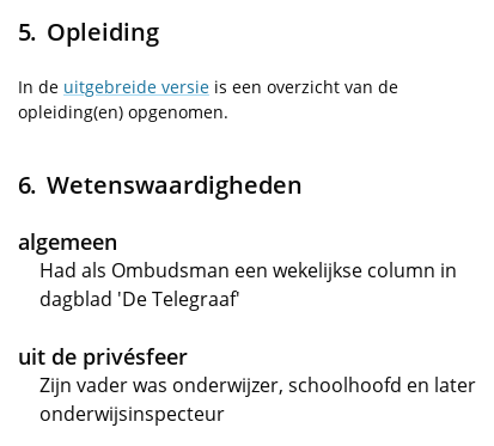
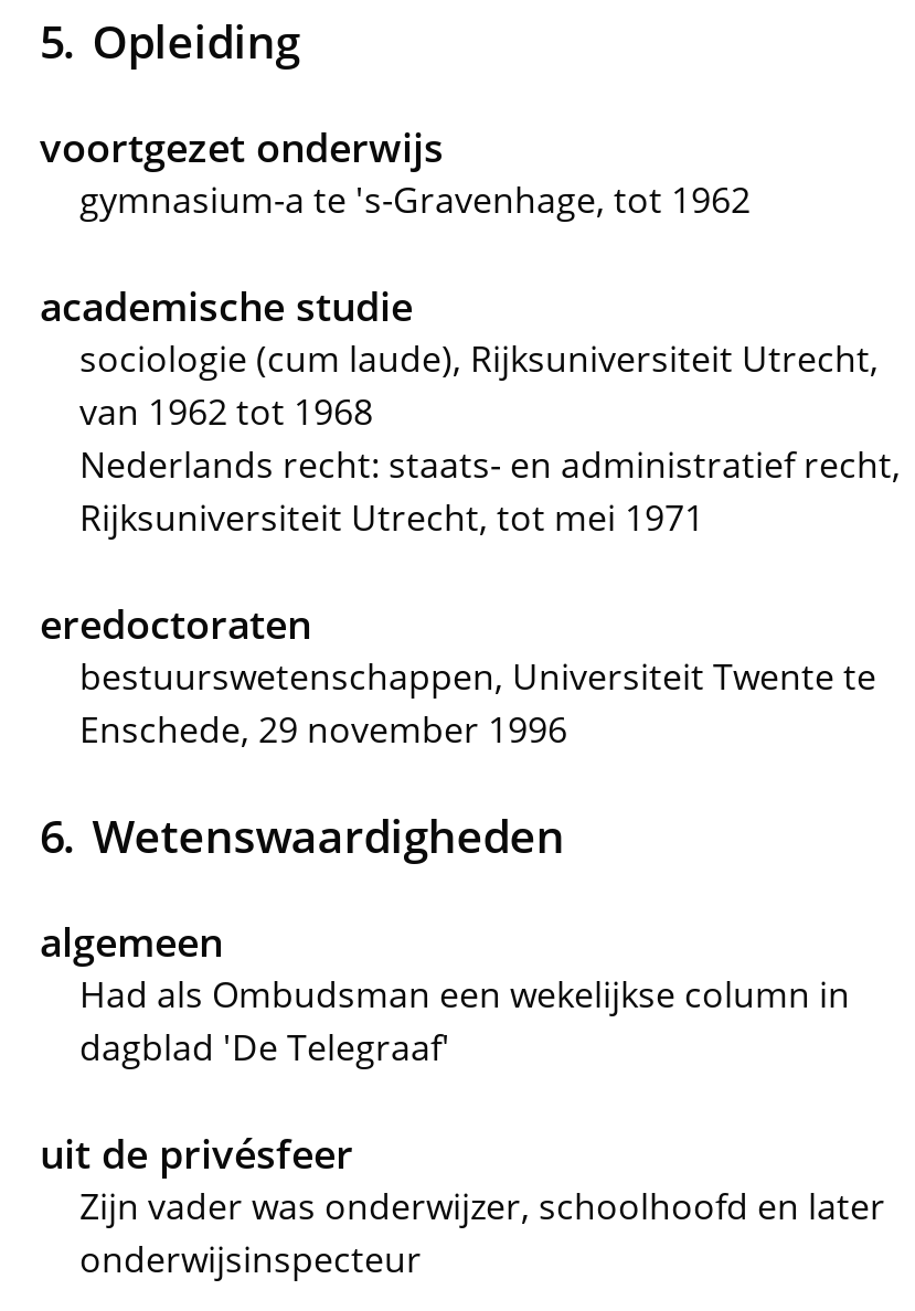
[18,75,398,123] In de uitgebreide versie is een overzicht van de | opleiding(en) opgenomen. -> [40,120,901,754] voortgezet onderwijs | gymnasium-a te 's-Gravenhage, tot 1962 | academische studie | sociologie (cum laude), Rijksuniversiteit Utrecht, | van 1962 tot 1968 | Nederlands recht: staats- en administratief recht, | Rijksuniversiteit Utrecht, tot mei 1971 | eredoctoraten | bestuurswetenschappen, Universiteit Twente te | Enschede, 29 november 1996

